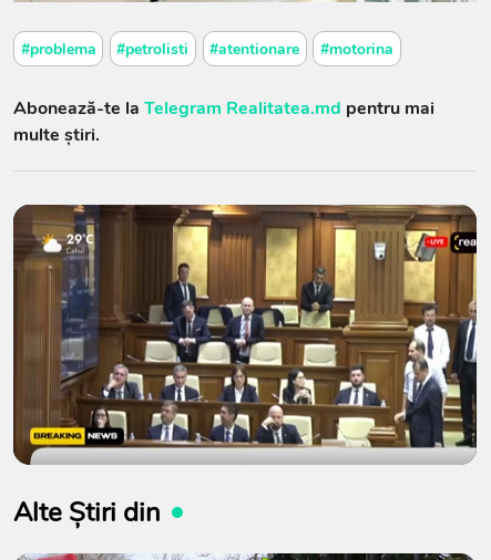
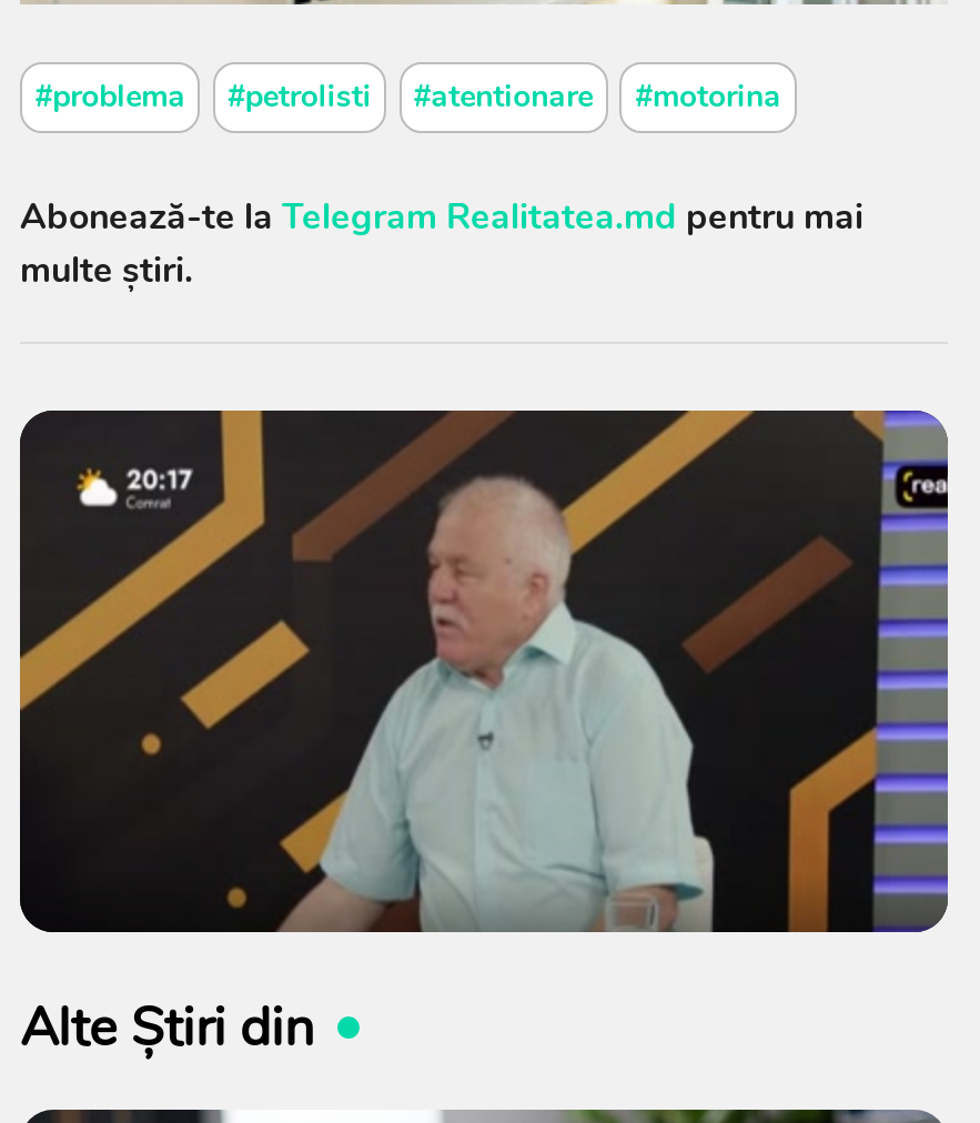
[12,204,478,465] [image] -> [18,408,950,934] [image]

